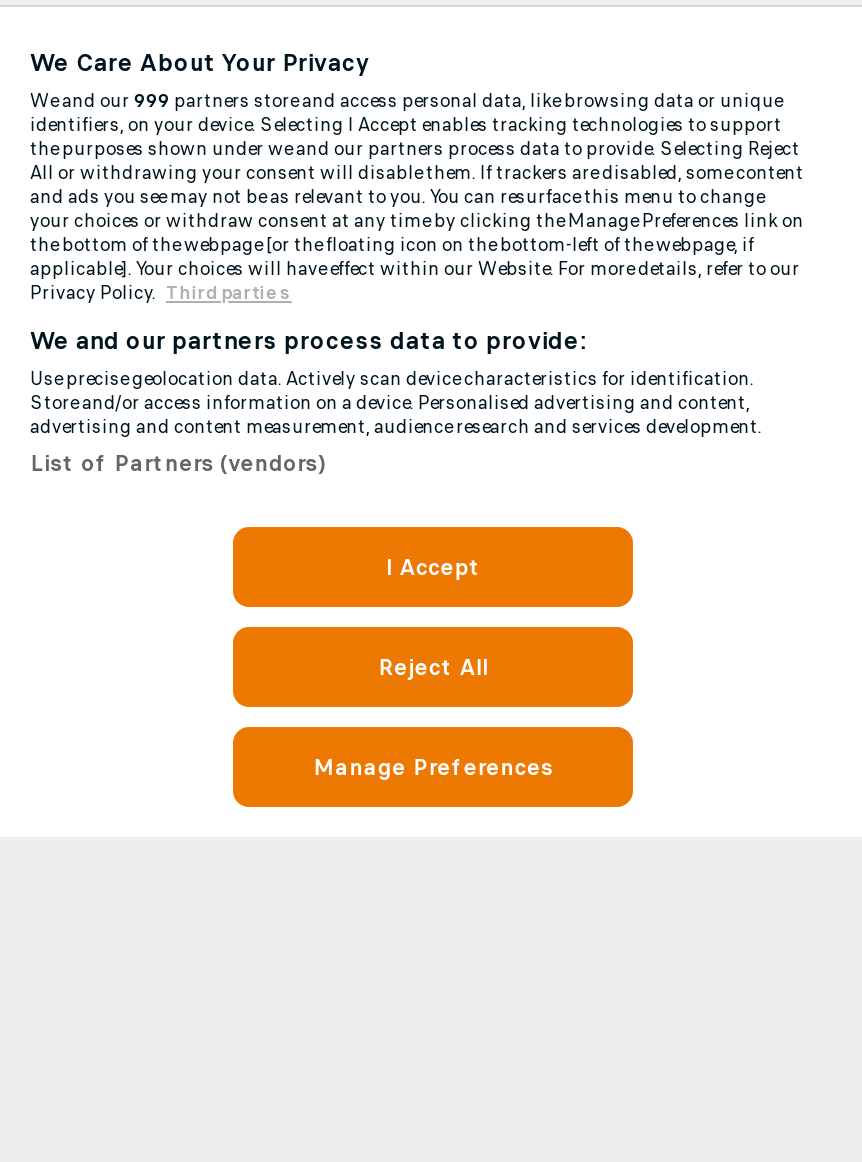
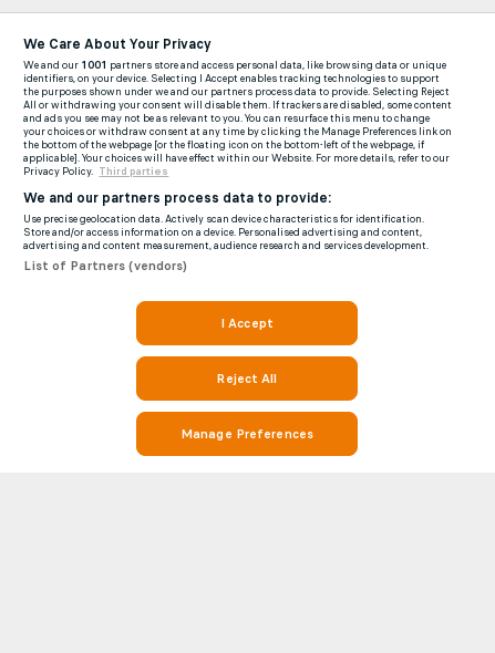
[30,89,782,113] We and our 999 partners store and access personal data, like browsing data or unique -> [24,59,447,72] We and our 1001 partners store and access personal data, like browsing data or unique

